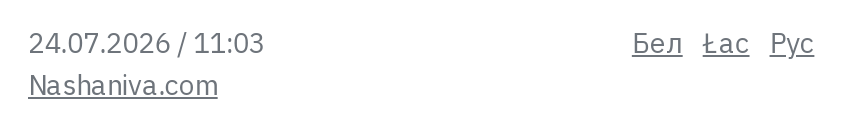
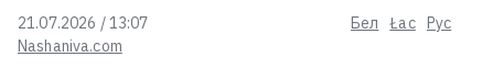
[28,25,265,61] 24.07.2026 / 11:03 -> [18,13,148,32] 21.07.2026 / 13:07

